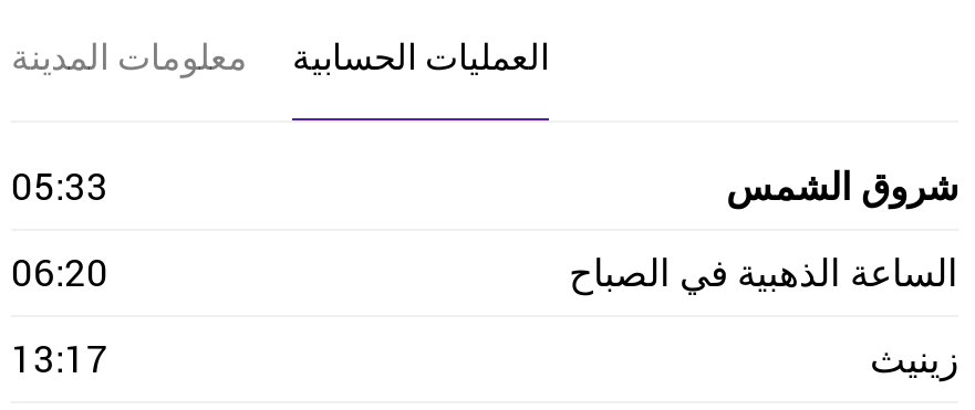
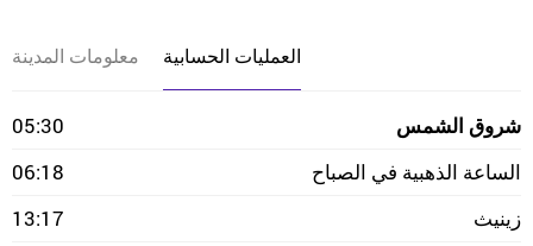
[11,160,108,211] 05:33 -> [12,112,64,139] 05:30
[11,246,108,297] 06:20 -> [12,158,64,185] 06:18

